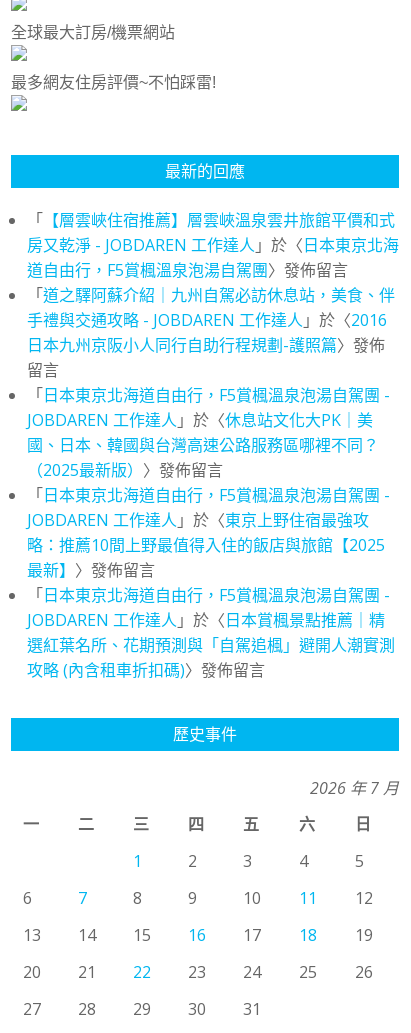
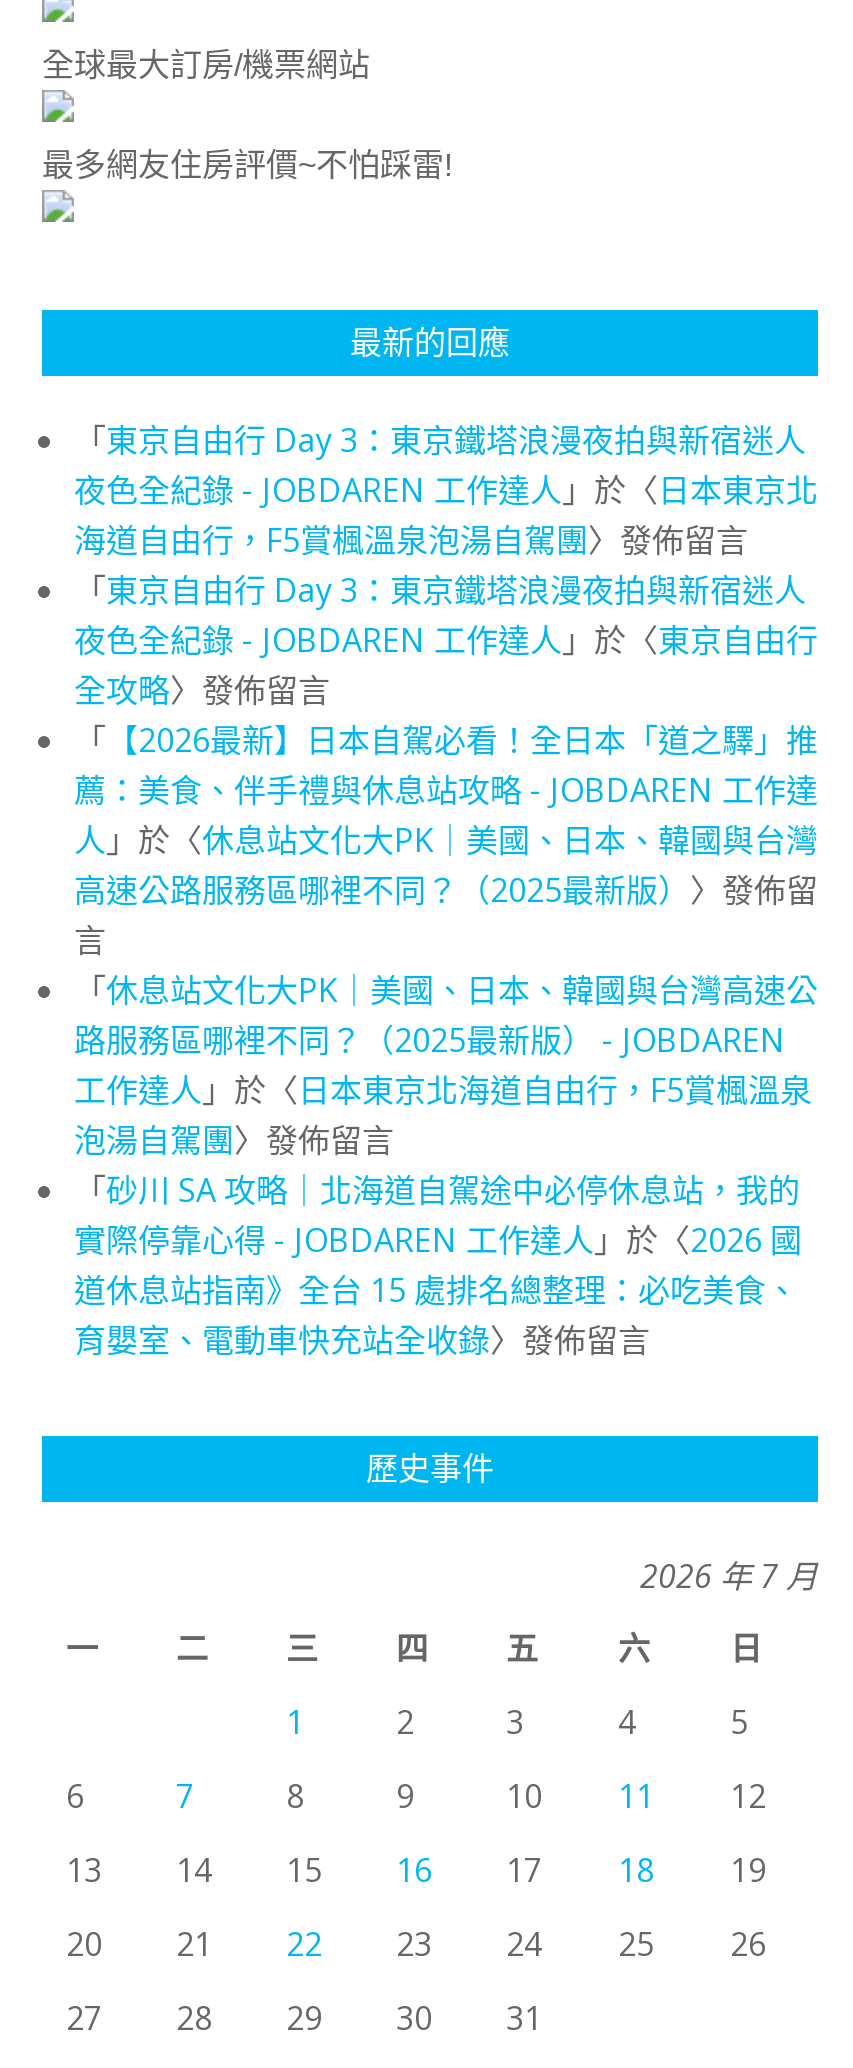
[27,209,399,681] 「【層雲峽住宿推薦】層雲峽溫泉雲井旅館平價和式 | 房又乾淨 - JOBDAREN 工作達人」於〈日本東京北海 | 道自由行，F5賞楓溫泉泡湯自駕團〉發佈留言 | 「道之驛阿蘇介紹｜九州自駕必訪休息站，美食、伴 | 手禮與交通攻略 - JOBDAREN 工作達人」於〈2016 | 日本九州京阪小人同行自助行程規劃-護照篇〉發佈 | 留言 | 「日本東京北海道自由行，F5賞楓溫泉泡湯自駕團 - | JOBDAREN 工作達人」於〈休息站文化大PK｜美 | 國、日本、韓國與台灣高速公路服務區哪裡不同？ | （2025最新版）〉發佈留言 | 「日本東京北海道自由行，F5賞楓溫泉泡湯自駕團 - | JOBDAREN 工作達人」於〈東京上野住宿最強攻 | 略：推薦10間上野最值得入住的飯店與旅館【2025 | 最新】〉發佈留言 | 「日本東京北海道自由行，F5賞楓溫泉泡湯自駕團 - | JOBDAREN 工作達人」於〈日本賞楓景點推薦｜精 | 選紅葉名所、花期預測與「自駕追楓」避開人潮實測 | 攻略 (內含租車折扣碼)〉發佈留言 -> [74,418,818,1362] 「東京自由行 Day 3：東京鐵塔浪漫夜拍與新宿迷人 | 夜色全紀錄 - JOBDAREN 工作達人」於〈日本東京北 | 海道自由行，F5賞楓溫泉泡湯自駕團〉發佈留言 | 「東京自由行 Day 3：東京鐵塔浪漫夜拍與新宿迷人 | 夜色全紀錄 - JOBDAREN 工作達人」於〈東京自由行 | 全攻略〉發佈留言 | 「【2026最新】日本自駕必看！全日本「道之驛」推 | 薦：美食、伴手禮與休息站攻略 - JOBDAREN 工作達 | 人」於〈休息站文化大PK｜美國、日本、韓國與台灣 | 高速公路服務區哪裡不同？（2025最新版）〉發佈留 | 言 | 「休息站文化大PK｜美國、日本、韓國與台灣高速公 | 路服務區哪裡不同？（2025最新版） - JOBDAREN | 工作達人」於〈日本東京北海道自由行，F5賞楓溫泉 | 泡湯自駕團〉發佈留言 | 「砂川 SA 攻略｜北海道自駕途中必停休息站，我的 | 實際停靠心得 - JOBDAREN 工作達人」於〈2026 國 | 道休息站指南》全台 15 處排名總整理：必吃美食、 | 育嬰室、電動車快充站全收錄〉發佈留言

